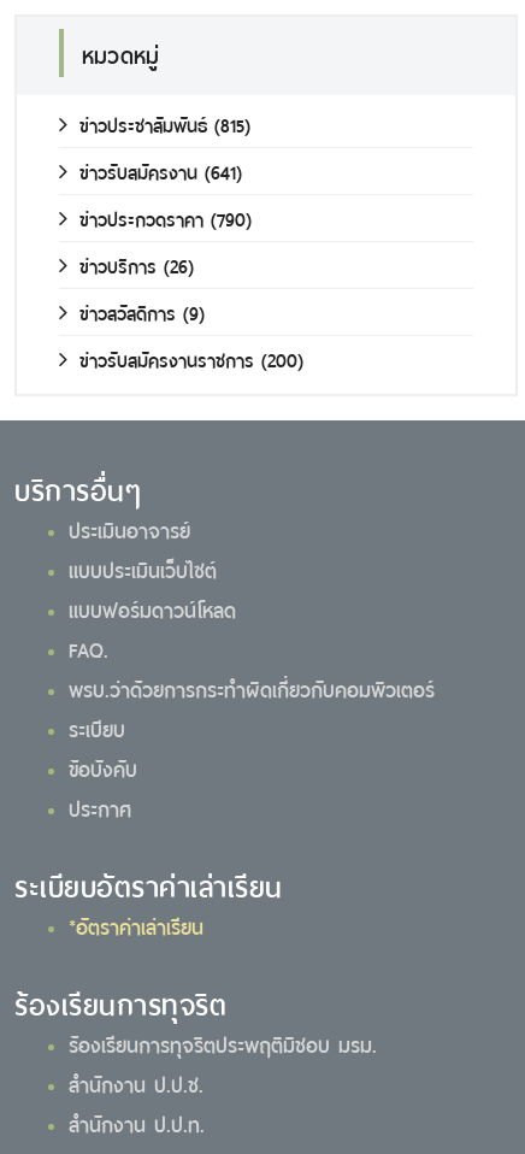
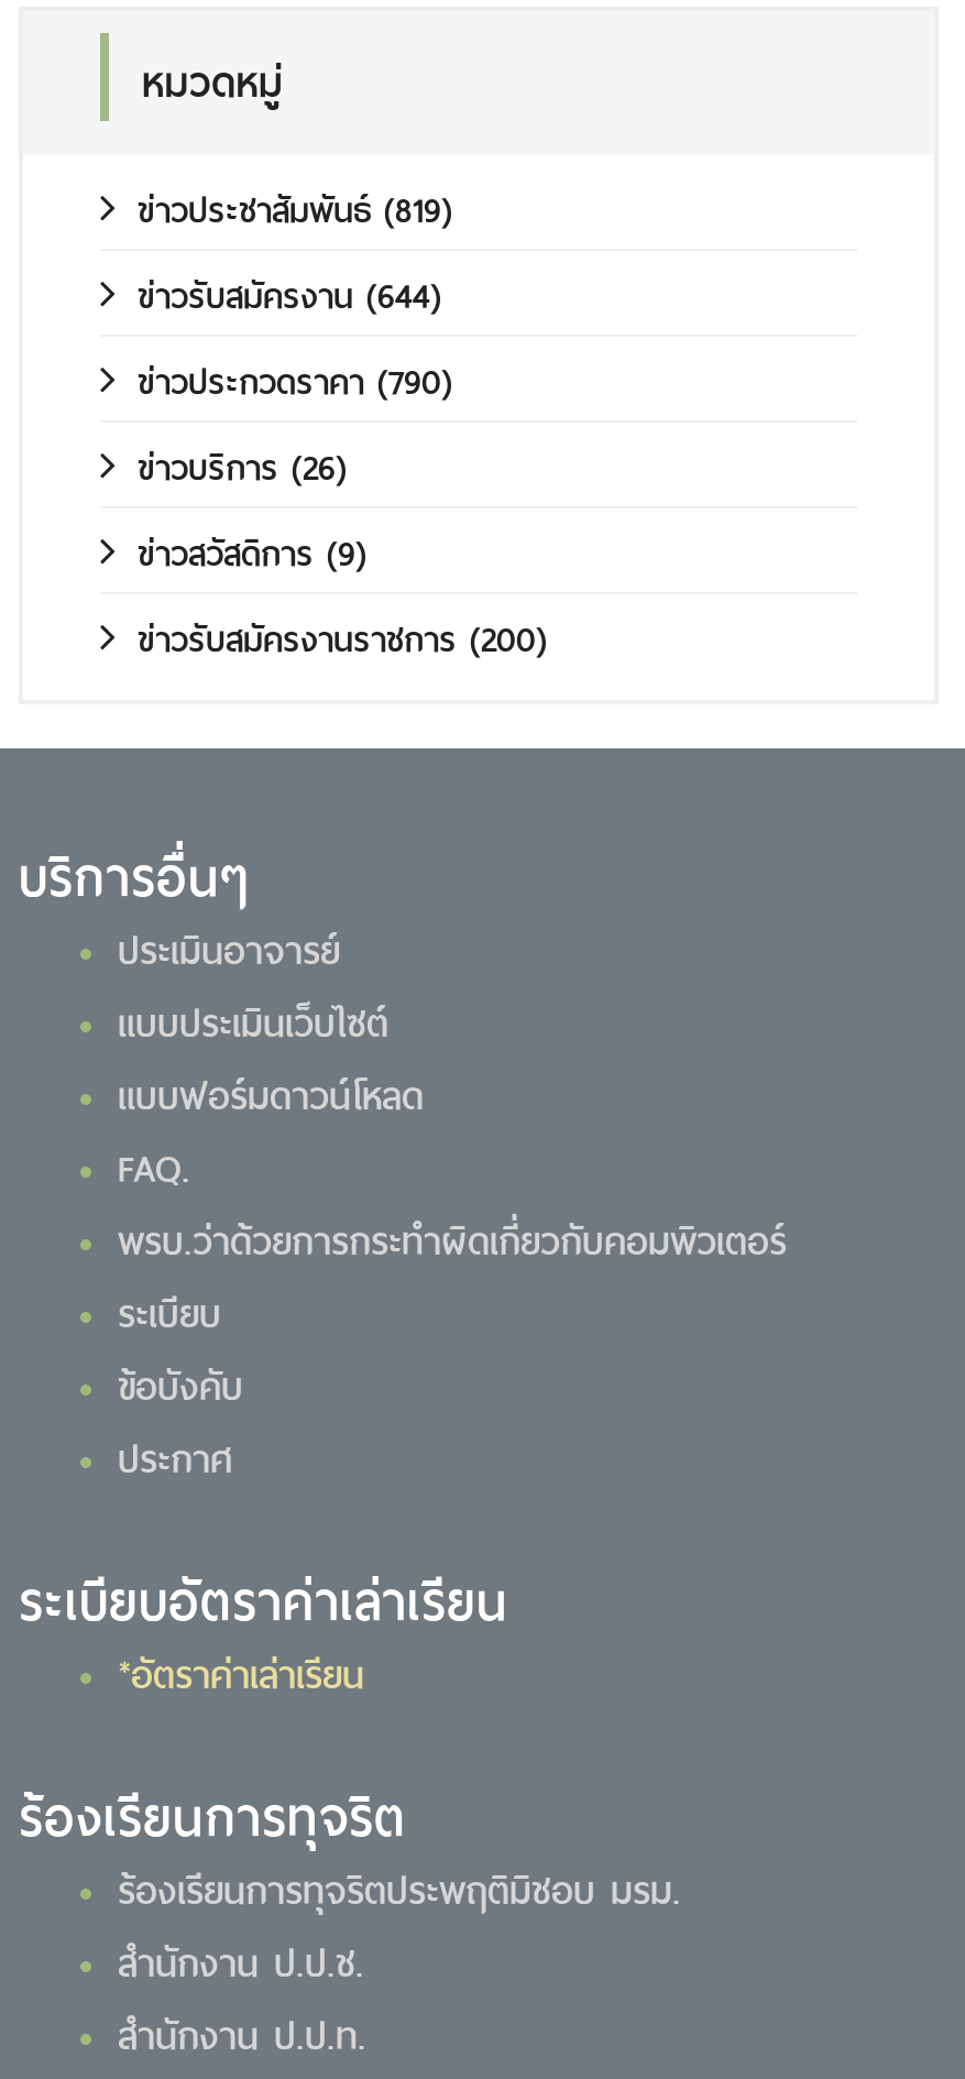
[79,107,250,140] ข่าวประชาสัมพันธ์(815) -> [138,176,452,236] ข่าวประชาสัมพันธ์(819)
[79,154,242,187] ข่าวรับสมัครงาน(641) -> [138,262,441,321] ข่าวรับสมัครงาน(644)

